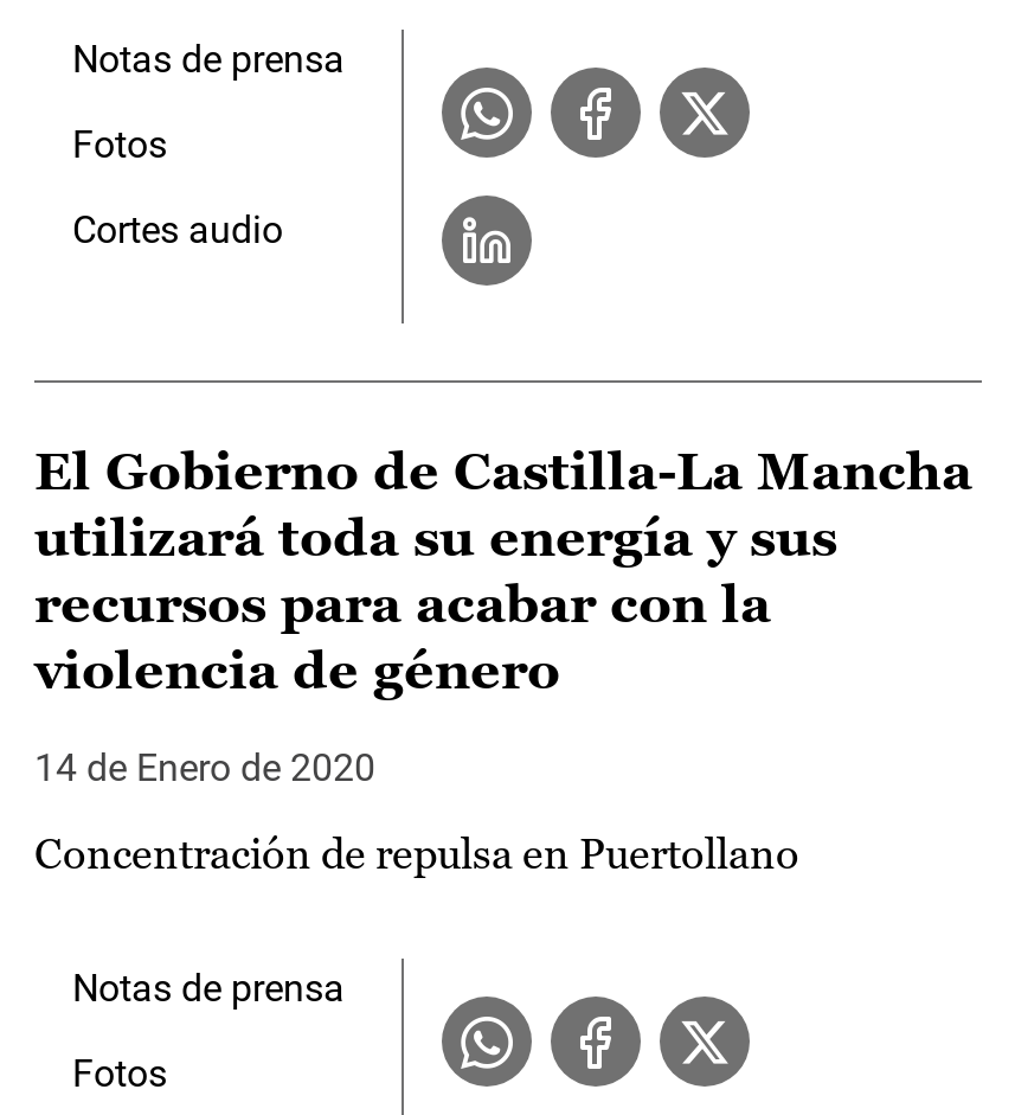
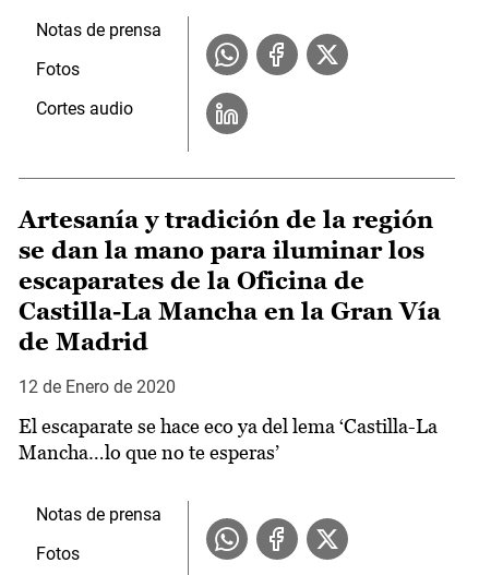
[34,442,972,701] El Gobierno de Castilla-La Mancha | utilizará toda su energía y sus | recursos para acabar con la | violencia de género -> [19,206,441,356] Artesanía y tradición de la región | se dan la mano para iluminar los | escaparates de la Oficina de | Castilla-La Mancha en la Gran Vía | de Madrid
[34,746,375,791] 14 de Enero de 2020 -> [19,377,176,397] 12 de Enero de 2020
[34,828,799,878] Concentración de repulsa en Puertollano -> [19,415,438,464] El escaparate se hace eco ya del lema ‘Castilla-La | Mancha…lo que no te esperas’

